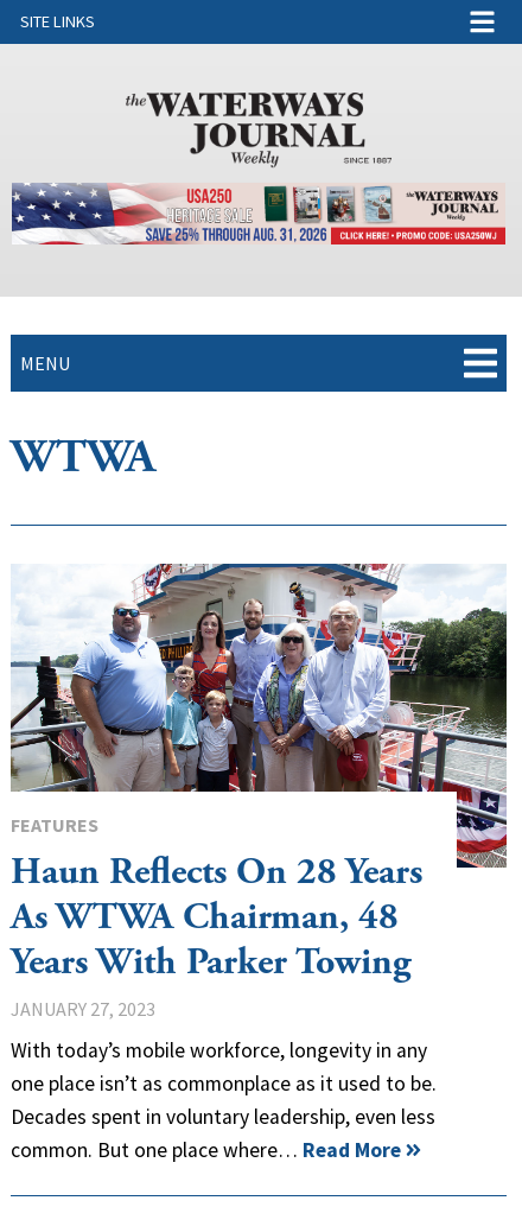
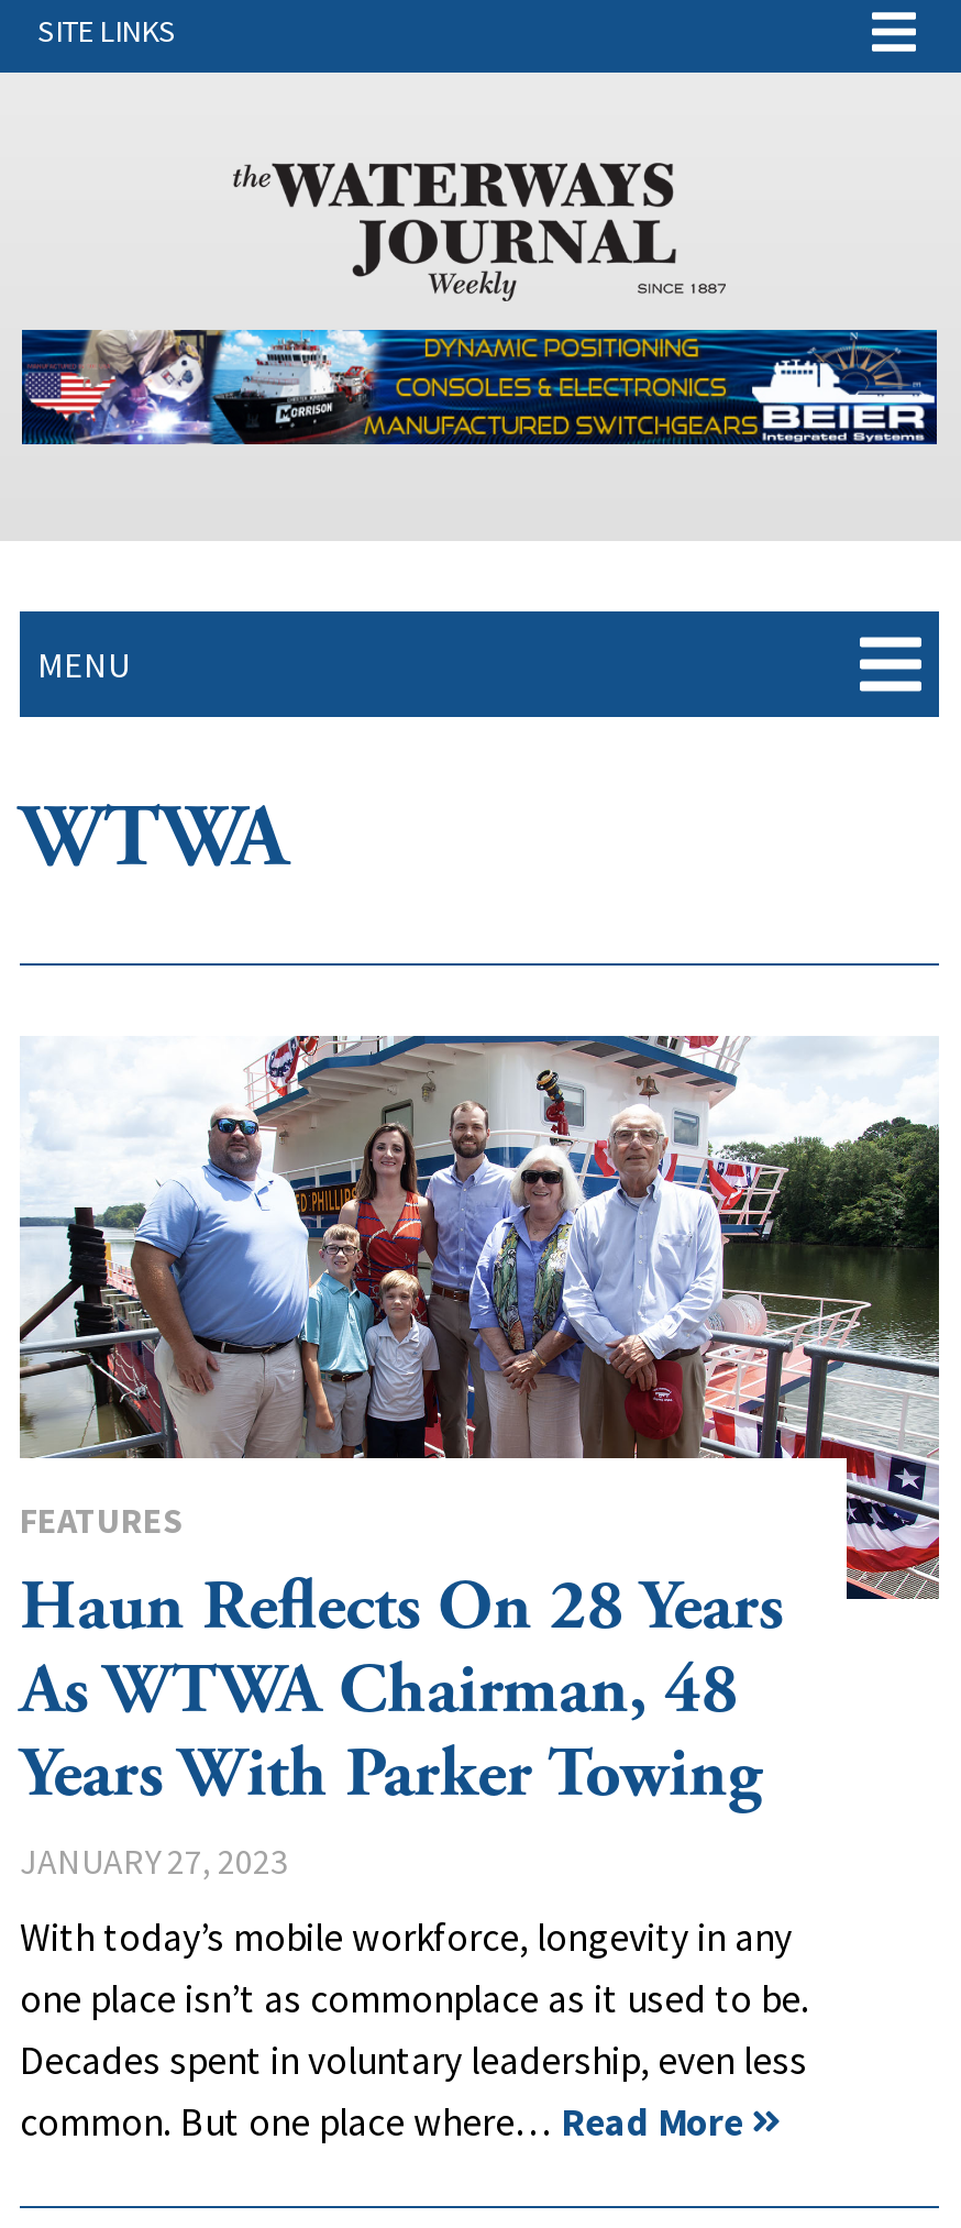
[12,183,507,246] [image] -> [20,328,939,446] [image]

